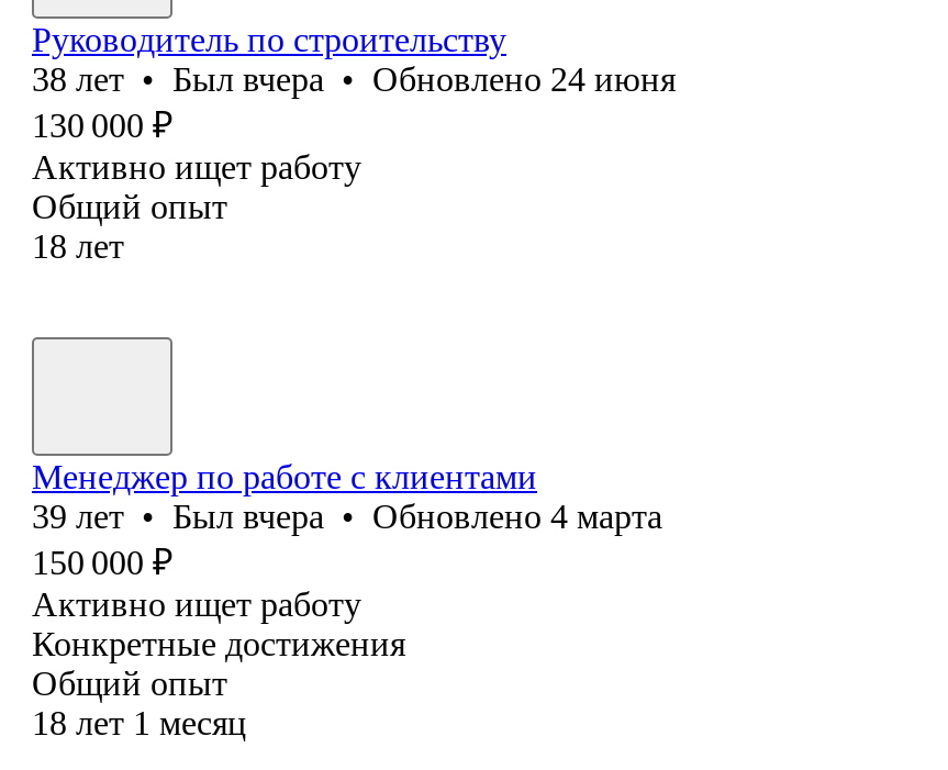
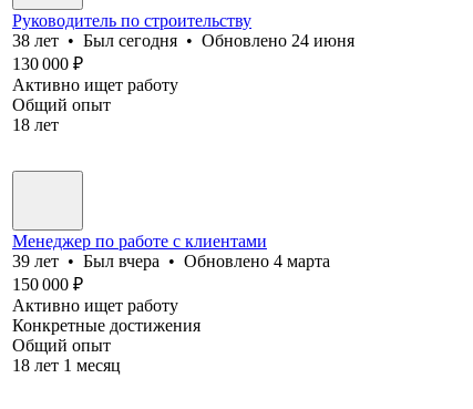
[32,60,676,98] 38 лет • Был вчера • Обновлено 24 июня -> [12,31,354,50] 38 лет • Был сегодня • Обновлено 24 июня

